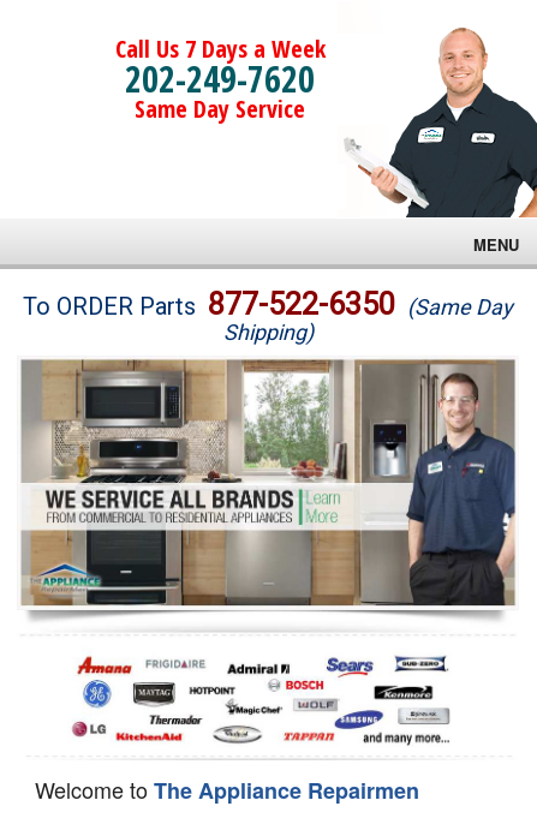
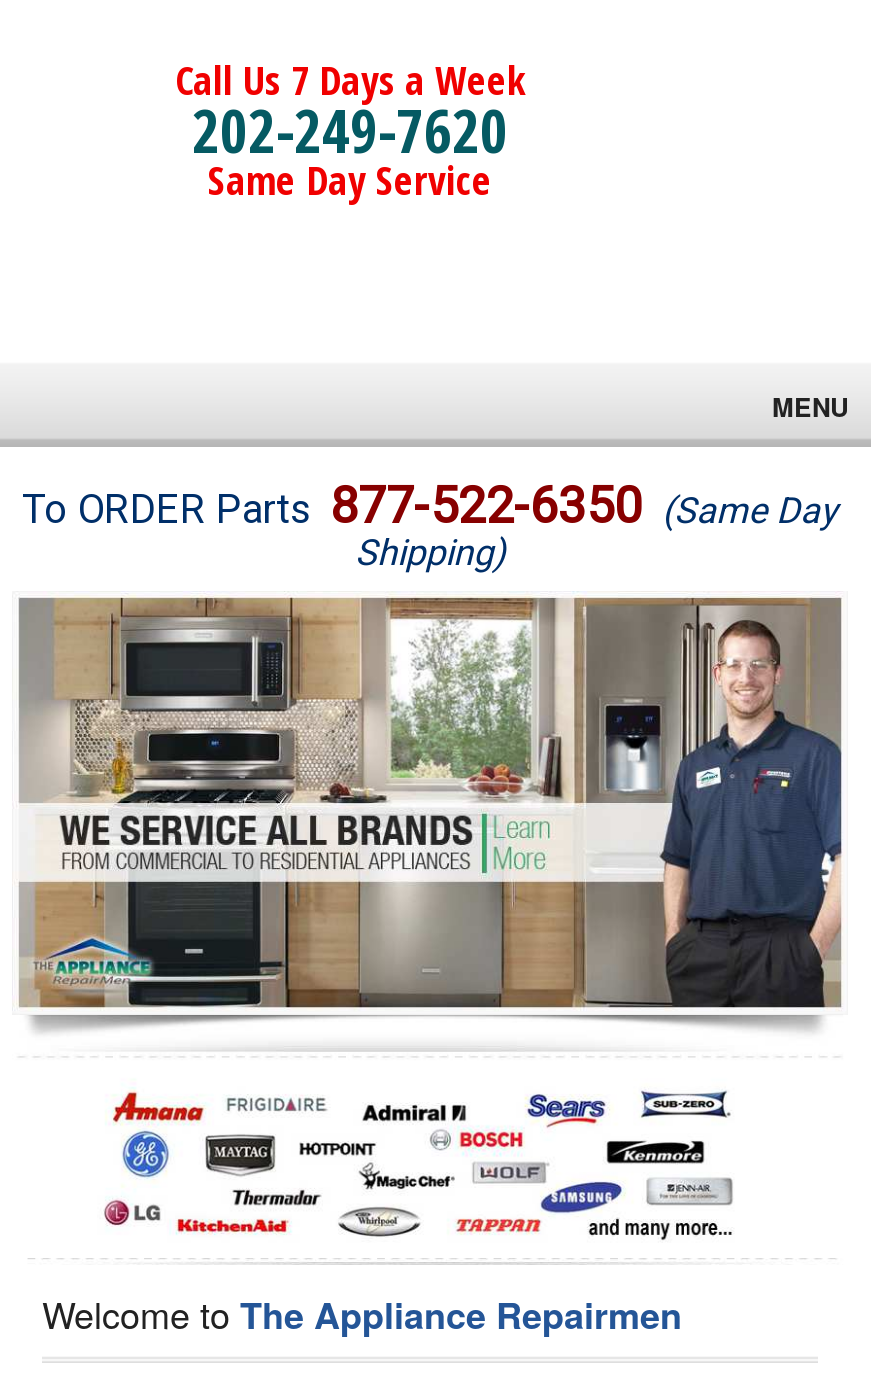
[345,26,533,219] [image] -> none

